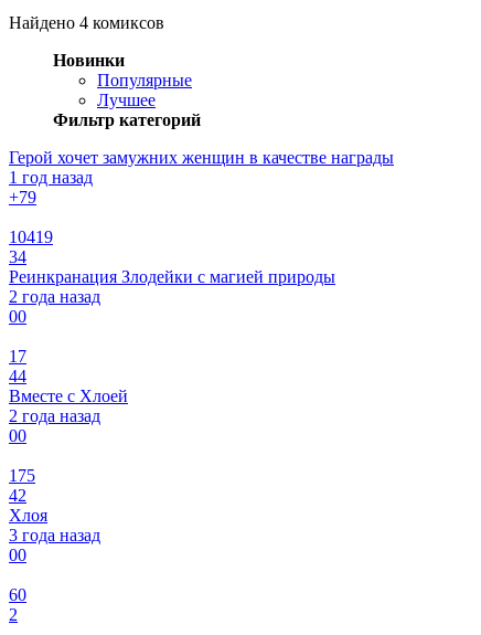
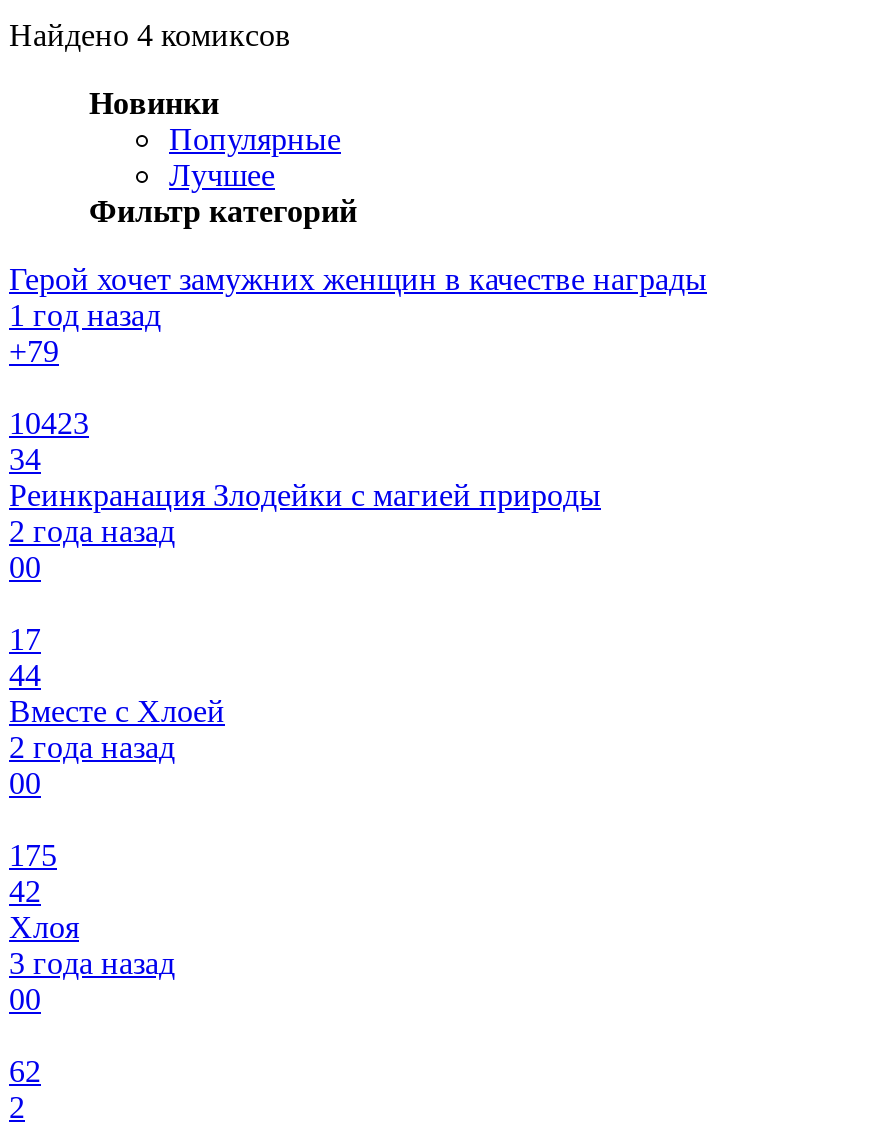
[9,228,53,246] 10419 -> [9,406,89,440] 10423
[9,586,26,604] 60 -> [9,1054,41,1088] 62

